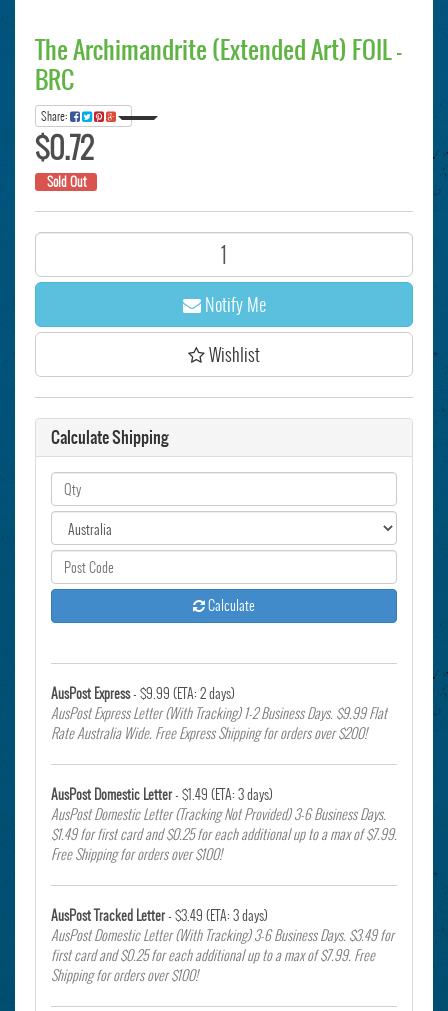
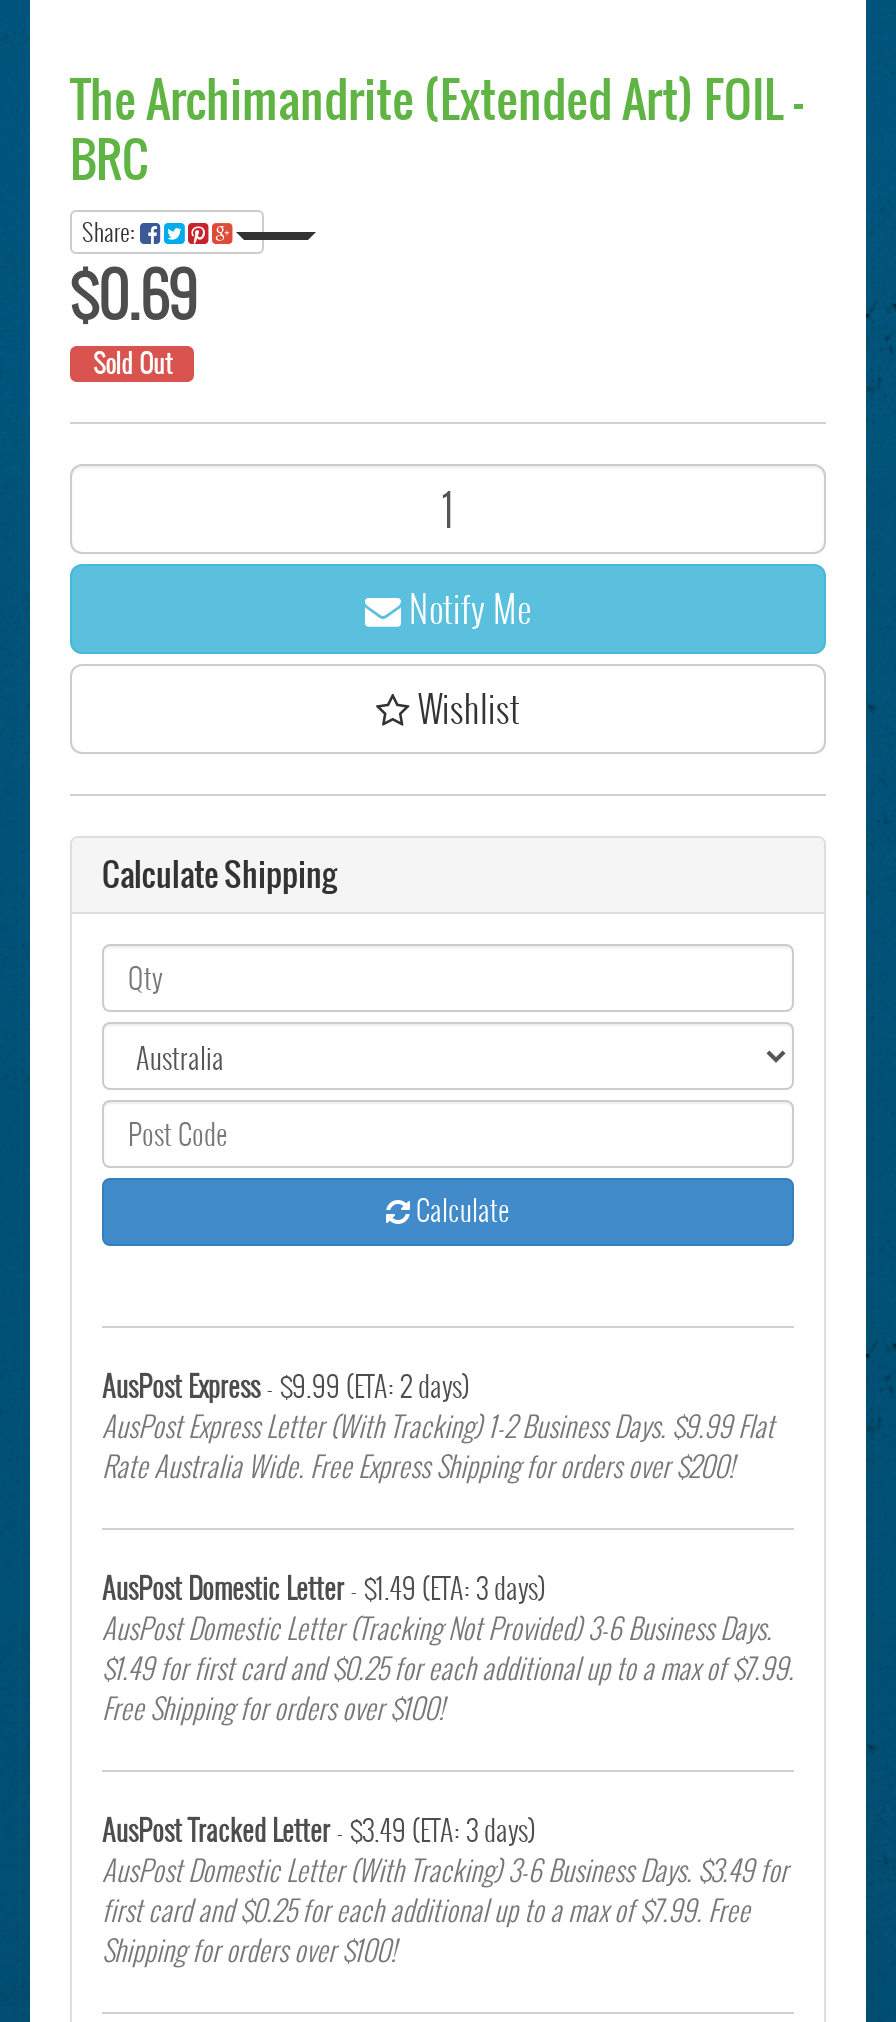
[35,126,94,170] $0.72 -> [70,252,198,340] $0.69

